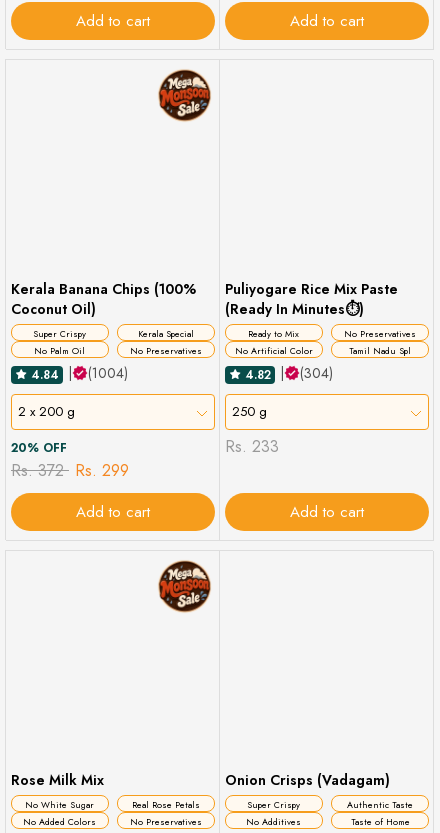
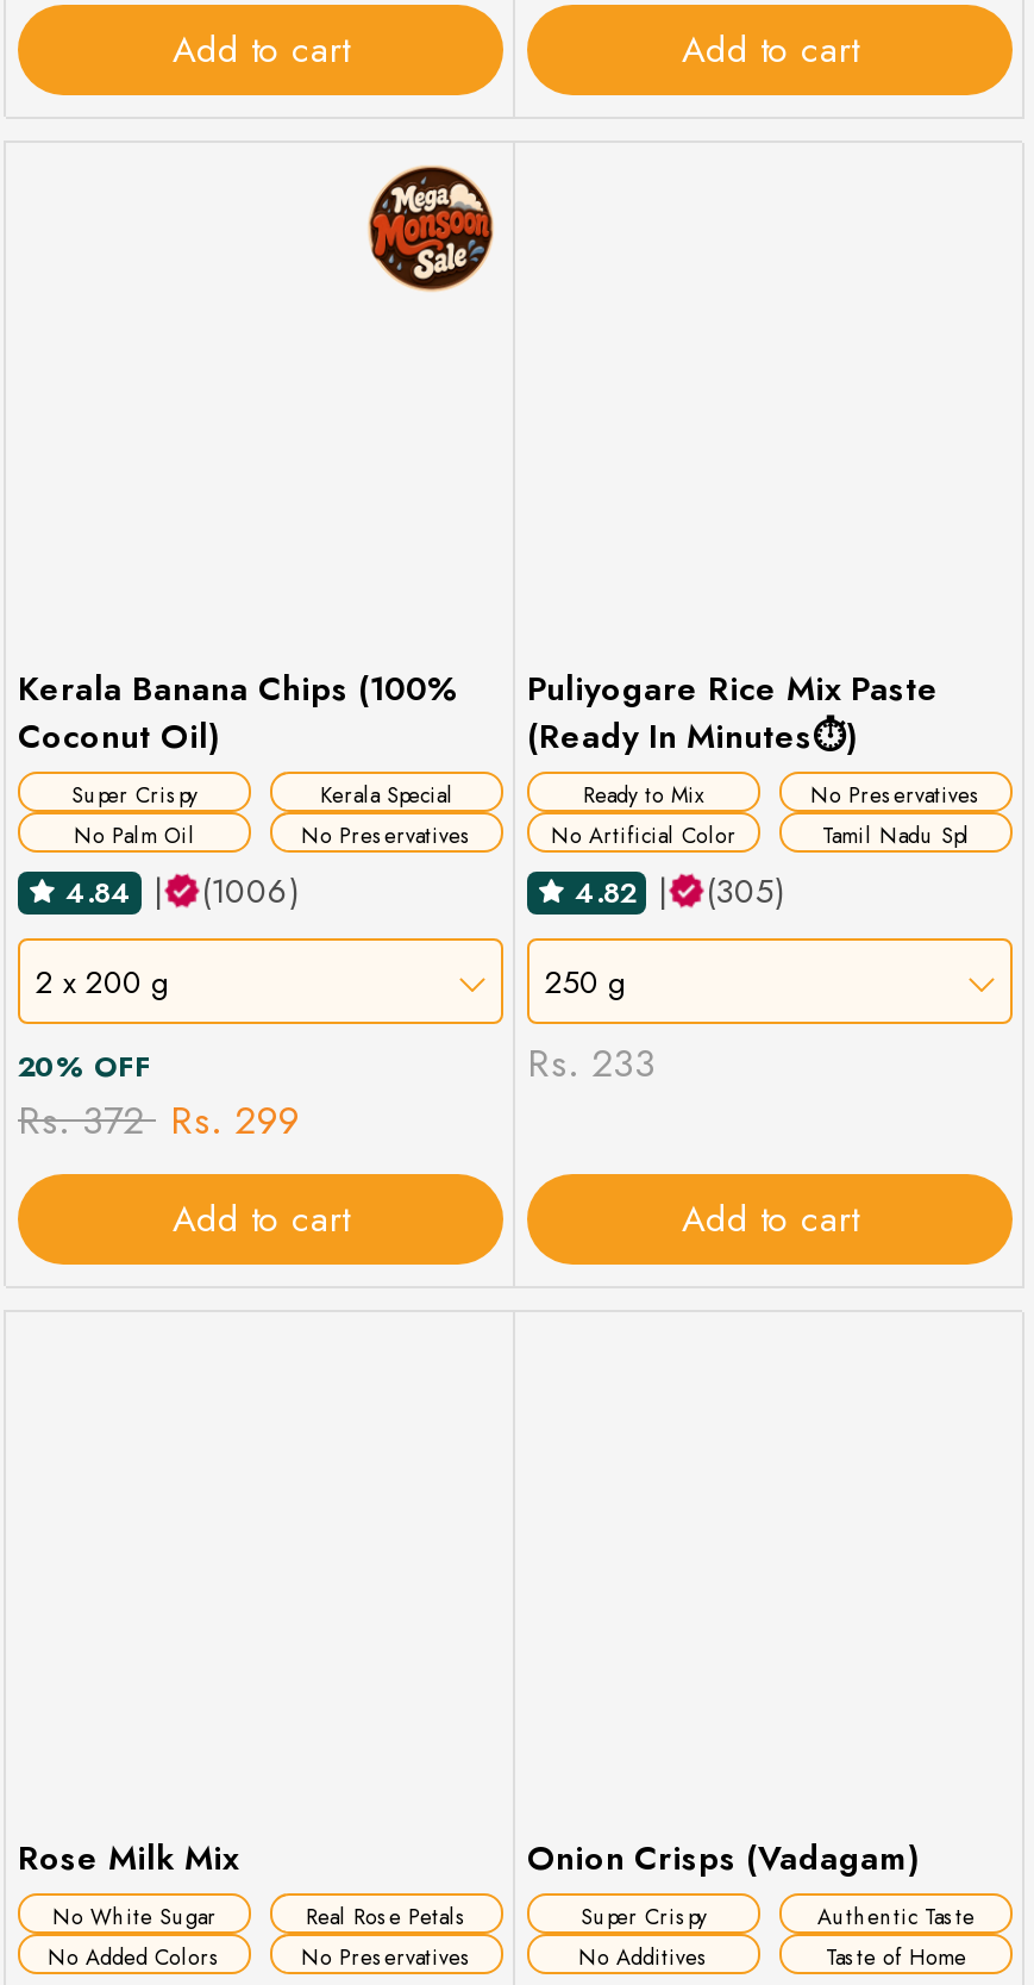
[88,363,128,383] (1004) -> [201,867,299,914] (1006)
[300,363,333,383] (304) -> [706,867,784,914] (305)
[157,560,212,613] [image] -> none

